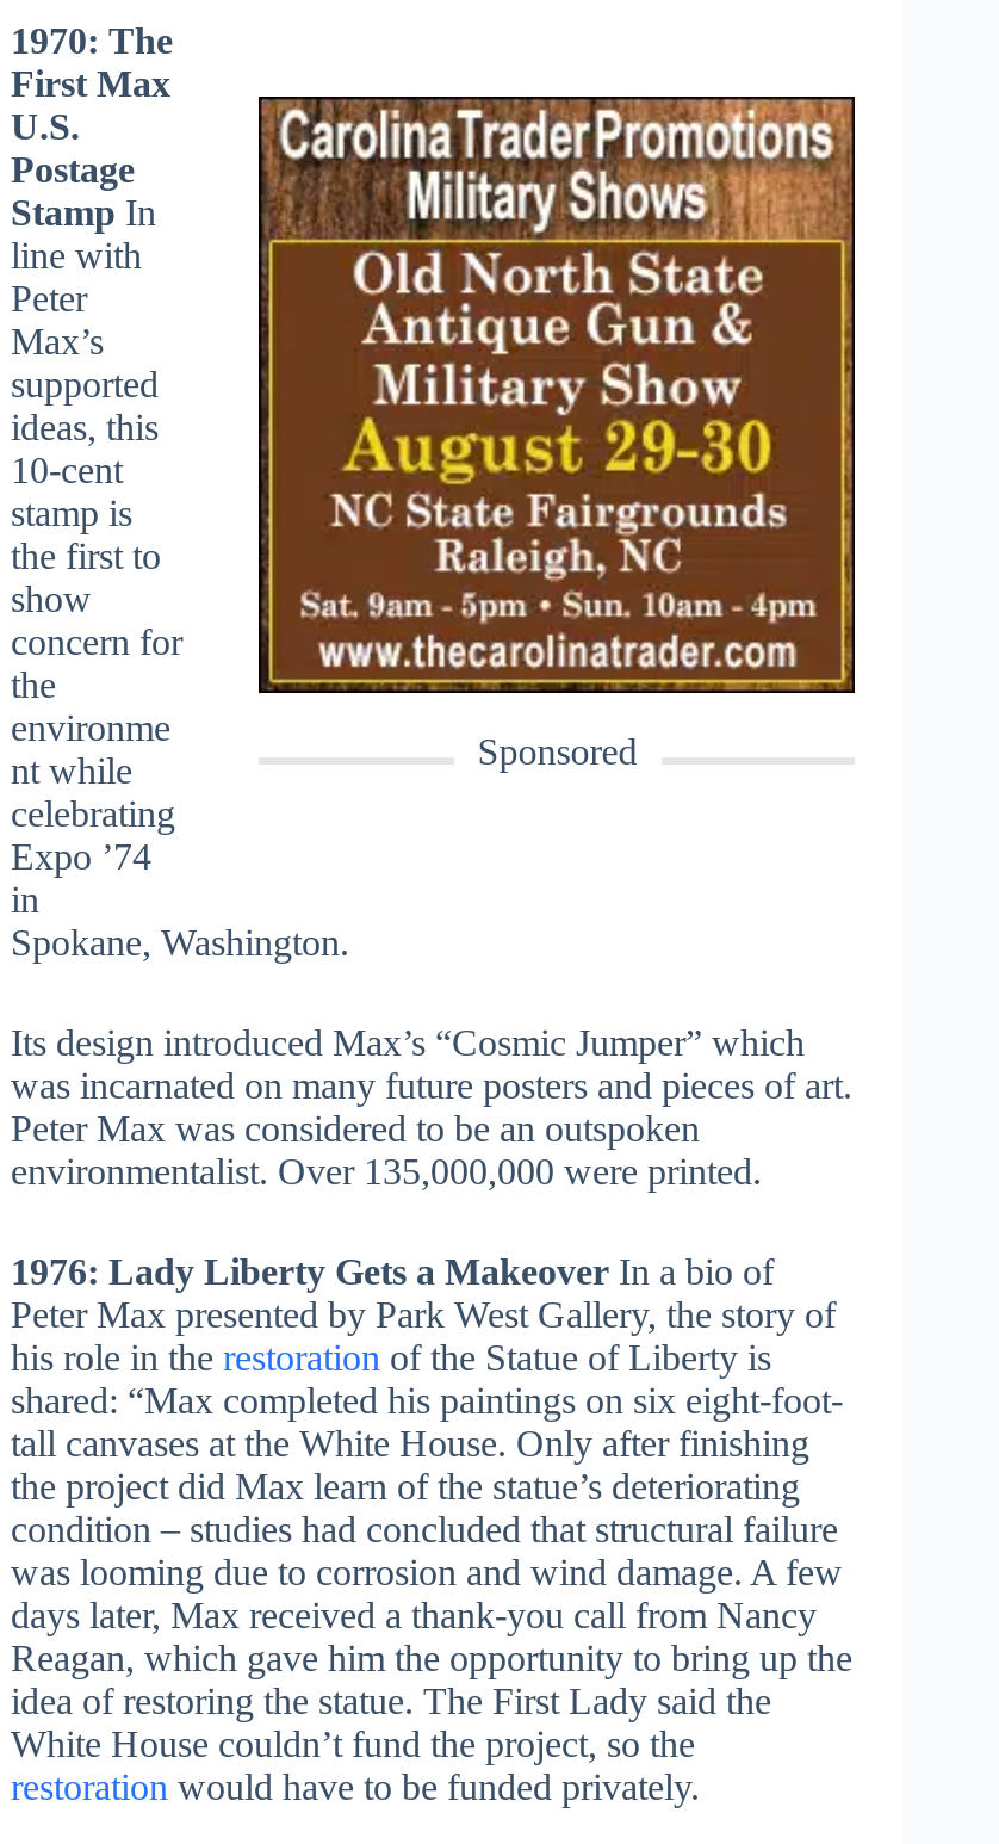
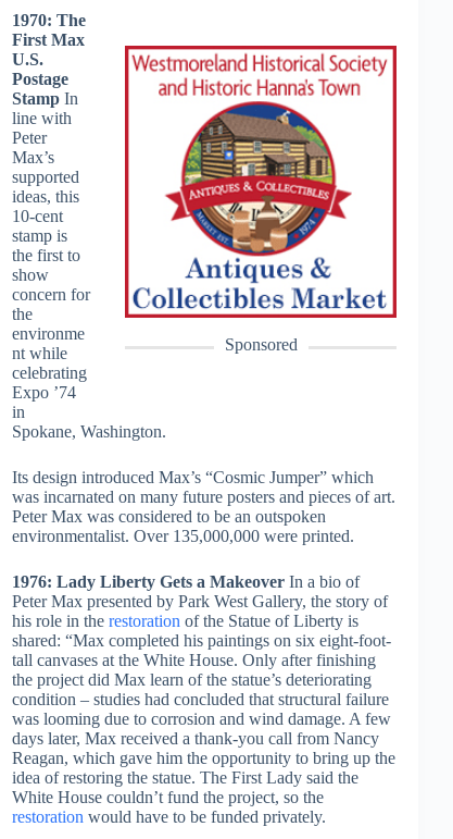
[256,95,857,694] [image] -> [124,45,398,319] [image]

